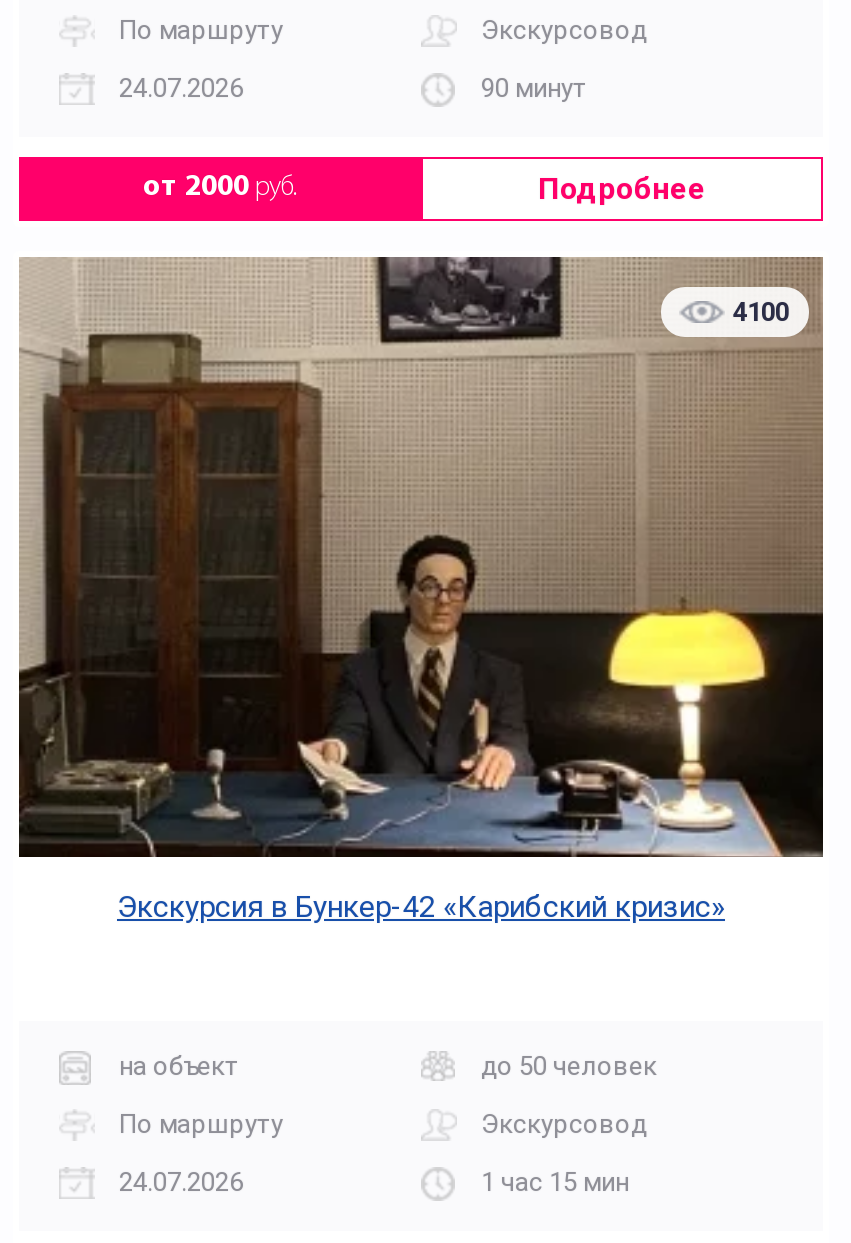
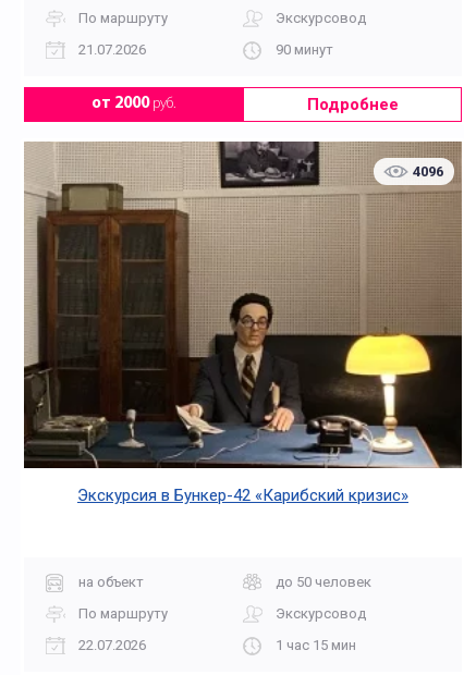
[119,72,243,102] 24.07.2026 -> [78,41,146,57] 21.07.2026
[733,297,789,327] 4100 -> [413,163,443,180] 4096
[119,1166,243,1196] 24.07.2026 -> [78,636,146,653] 22.07.2026

